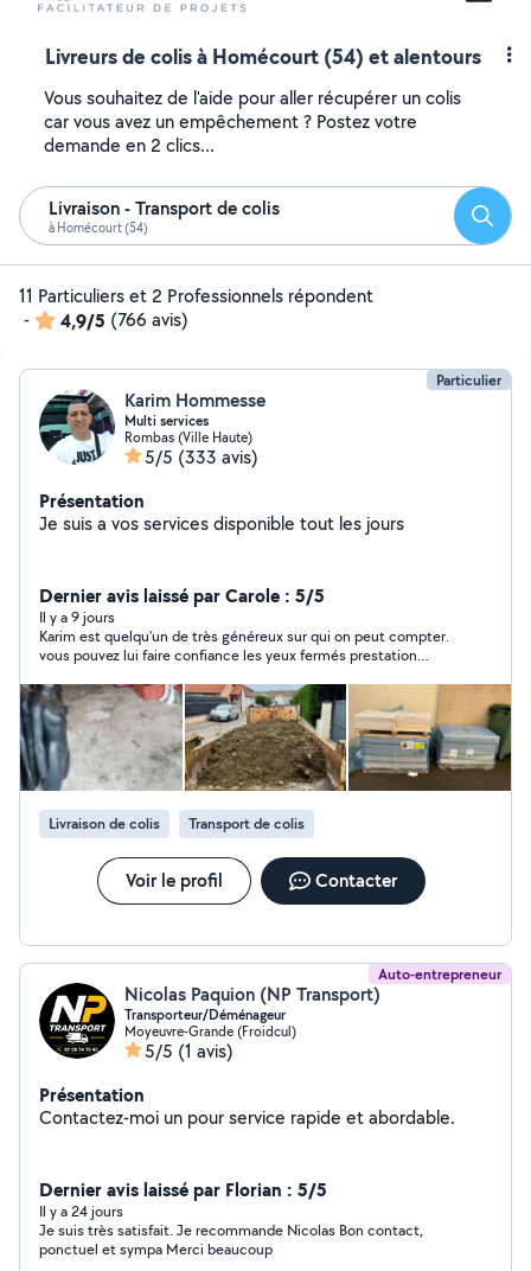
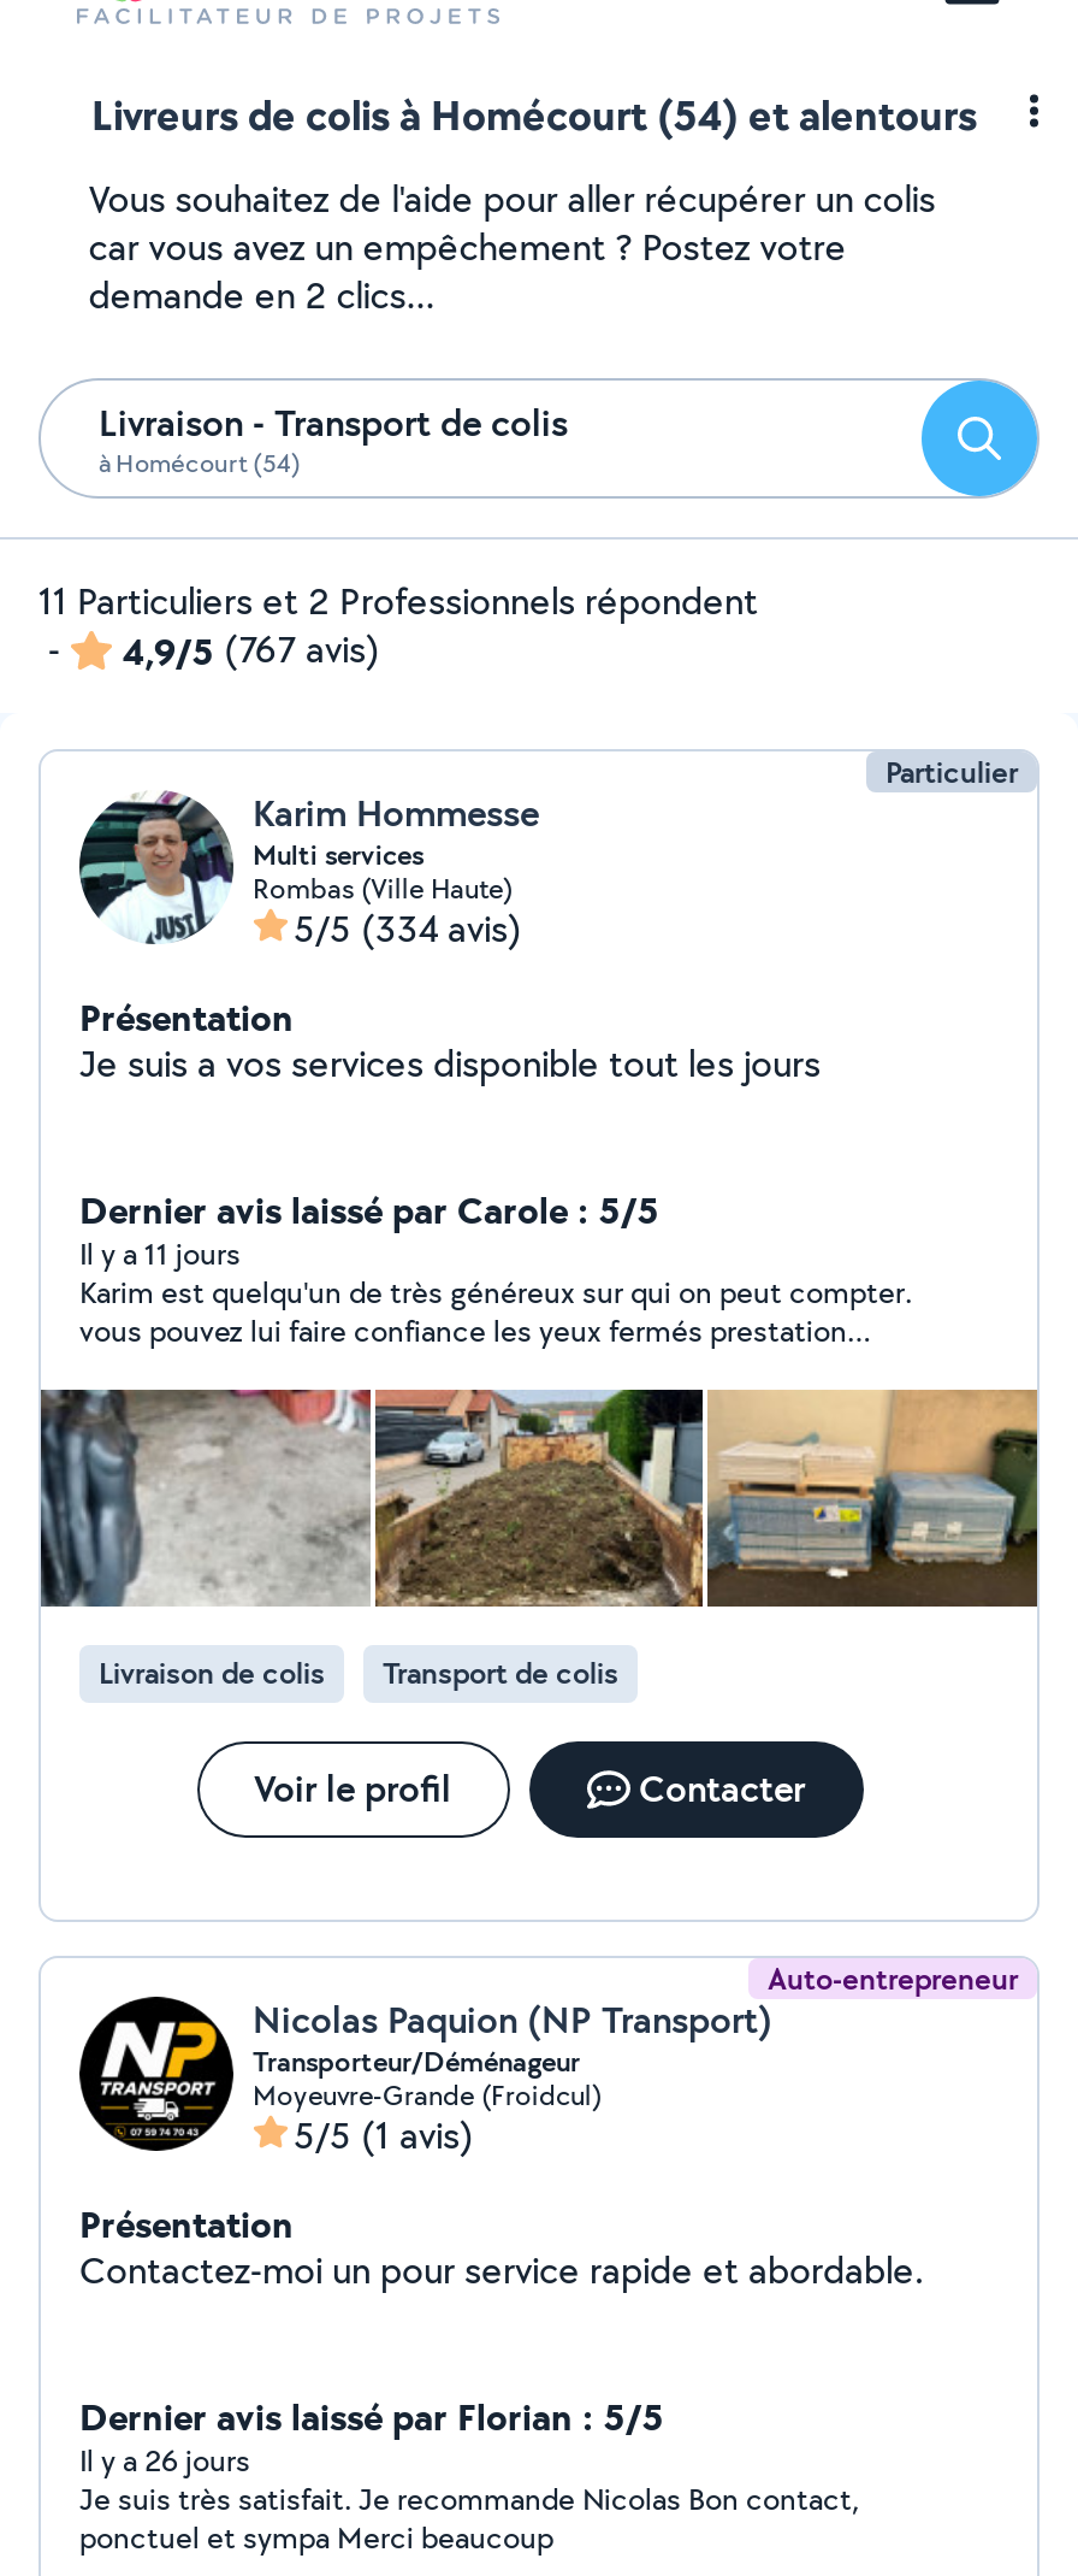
[60,307,188,333] 4,9/5 (766 avis) -> [123,624,380,677] 4,9/5 (767 avis)
[145,445,258,470] 5/5 (333 avis) -> [294,903,522,954] 5/5 (334 avis)
[39,607,115,627] Il y a 9 jours -> [79,1233,241,1274] Il y a 11 jours
[39,1201,123,1221] Il y a 24 jours -> [79,2440,250,2481] Il y a 26 jours

